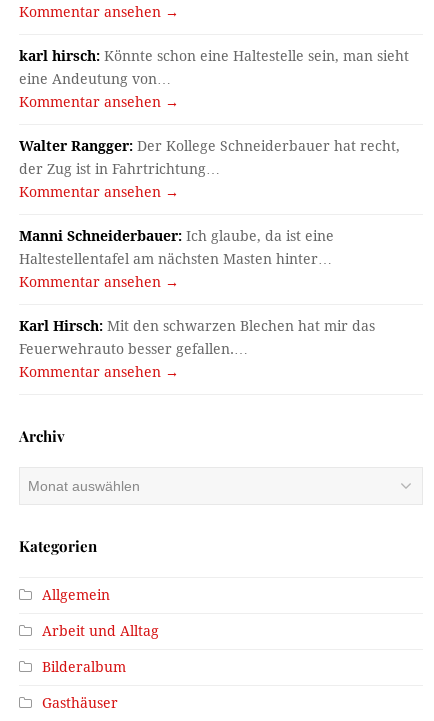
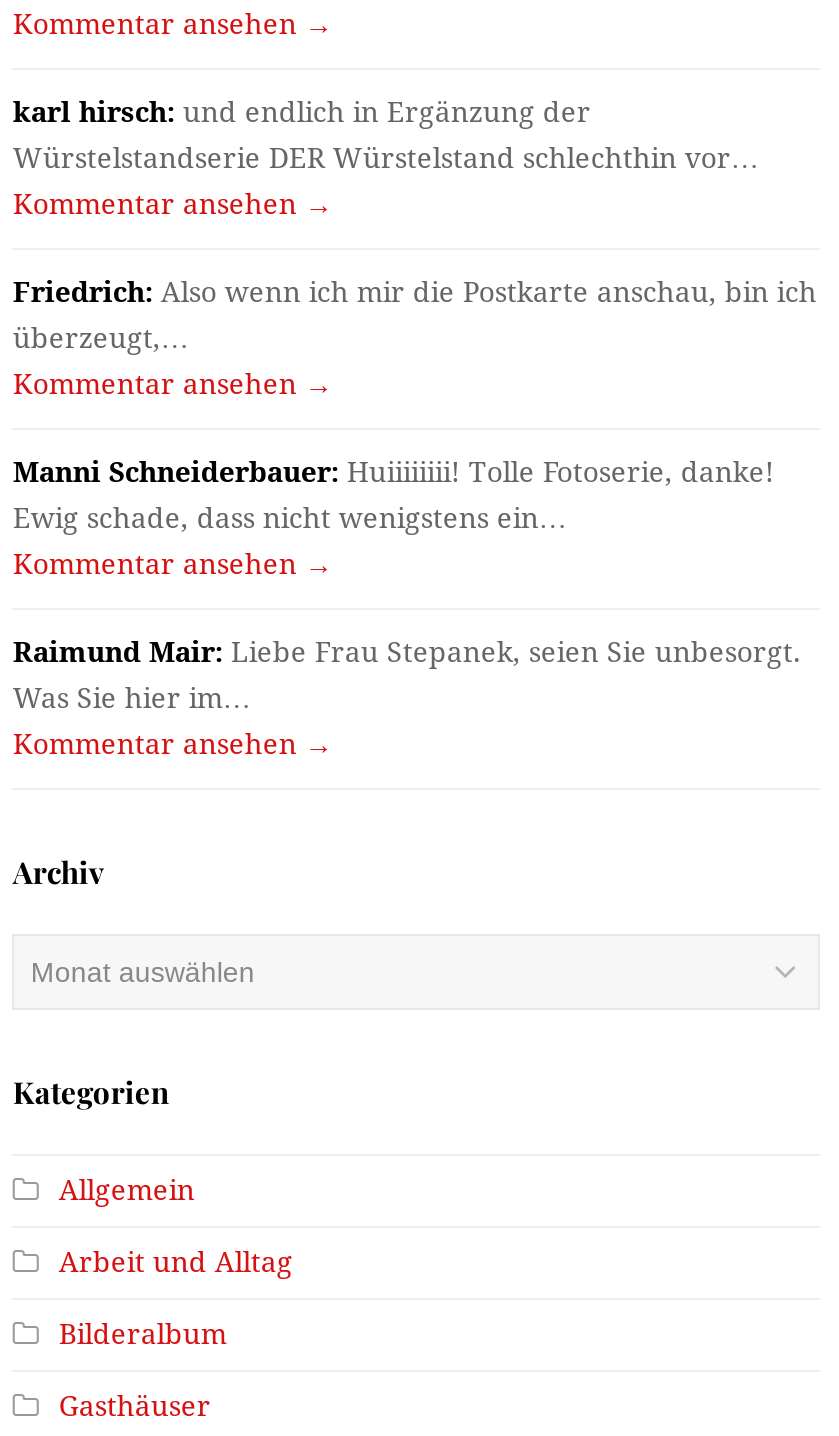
[19,47,409,86] karl hirsch: Könnte schon eine Haltestelle sein, man sieht | eine Andeutung von… -> [13,95,759,173] karl hirsch: und endlich in Ergänzung der | Würstelstandserie DER Würstelstand schlechthin vor…
[19,137,400,176] Walter Rangger: Der Kollege Schneiderbauer hat recht, | der Zug ist in Fahrtrichtung… -> [13,275,817,353] Friedrich: Also wenn ich mir die Postkarte anschau, bin ich | überzeugt,…
[19,227,334,266] Manni Schneiderbauer: Ich glaube, da ist eine | Haltestellentafel am nächsten Masten hinter… -> [13,455,775,533] Manni Schneiderbauer: Huiiiiiiii! Tolle Fotoserie, danke! | Ewig schade, dass nicht wenigstens ein…
[19,317,375,356] Karl Hirsch: Mit den schwarzen Blechen hat mir das | Feuerwehrauto besser gefallen.… -> [13,635,801,713] Raimund Mair: Liebe Frau Stepanek, seien Sie unbesorgt. | Was Sie hier im…

